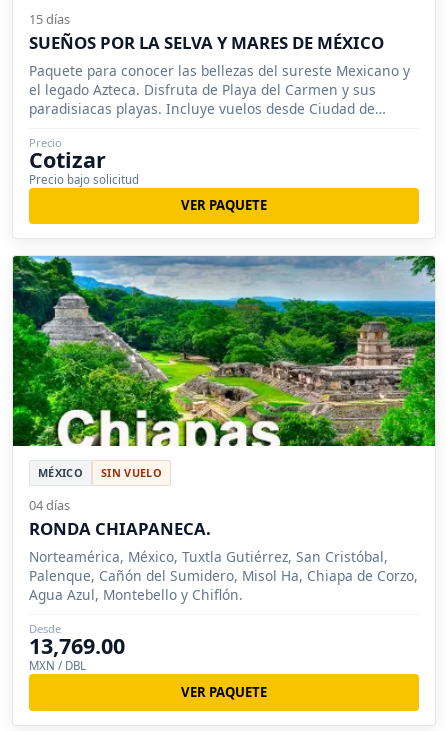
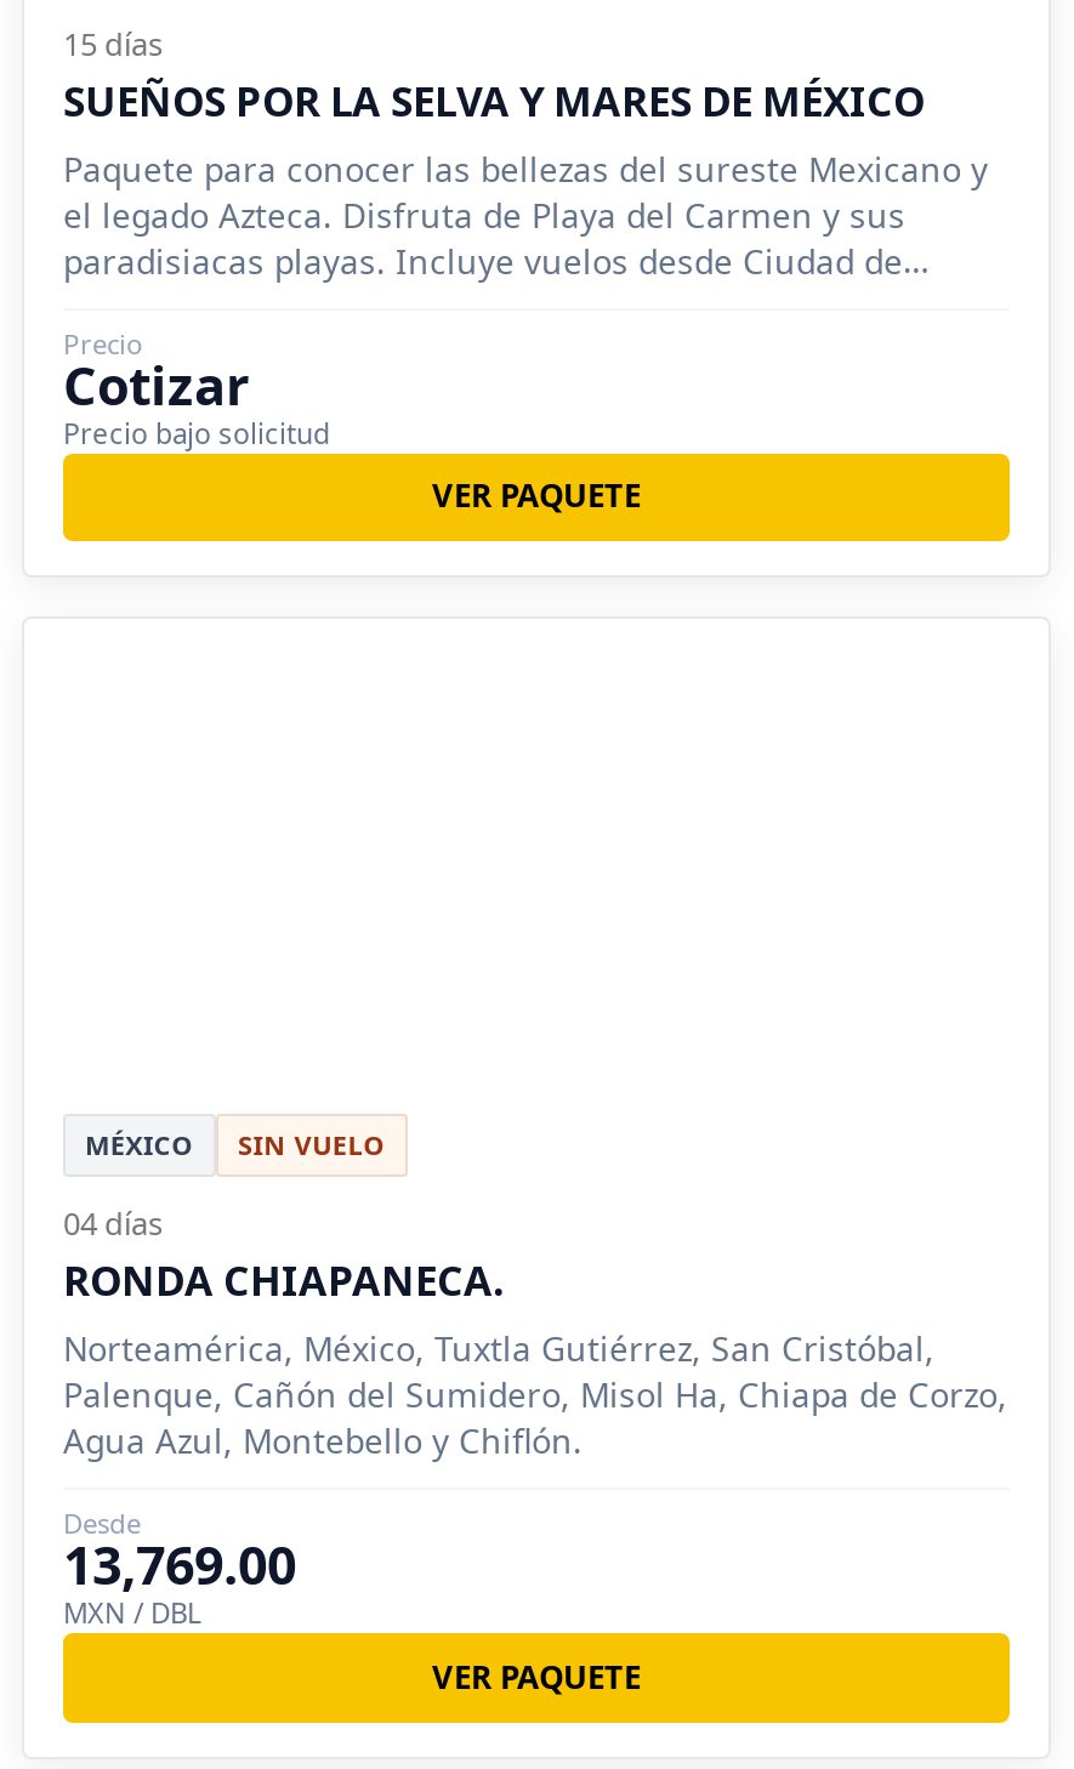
[12,255,436,447] [image] -> none

